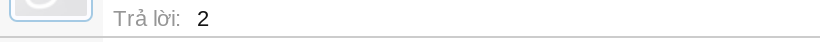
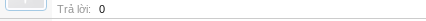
[113,6,209,30] Trả lời: 2 -> [57,3,105,15] Trả lời: 0

